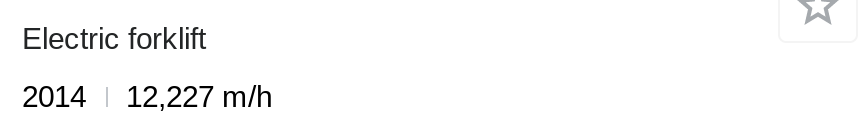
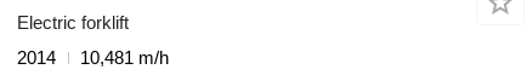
[22,79,272,113] 2014 12,227 m/h -> [17,48,169,68] 2014 10,481 m/h

